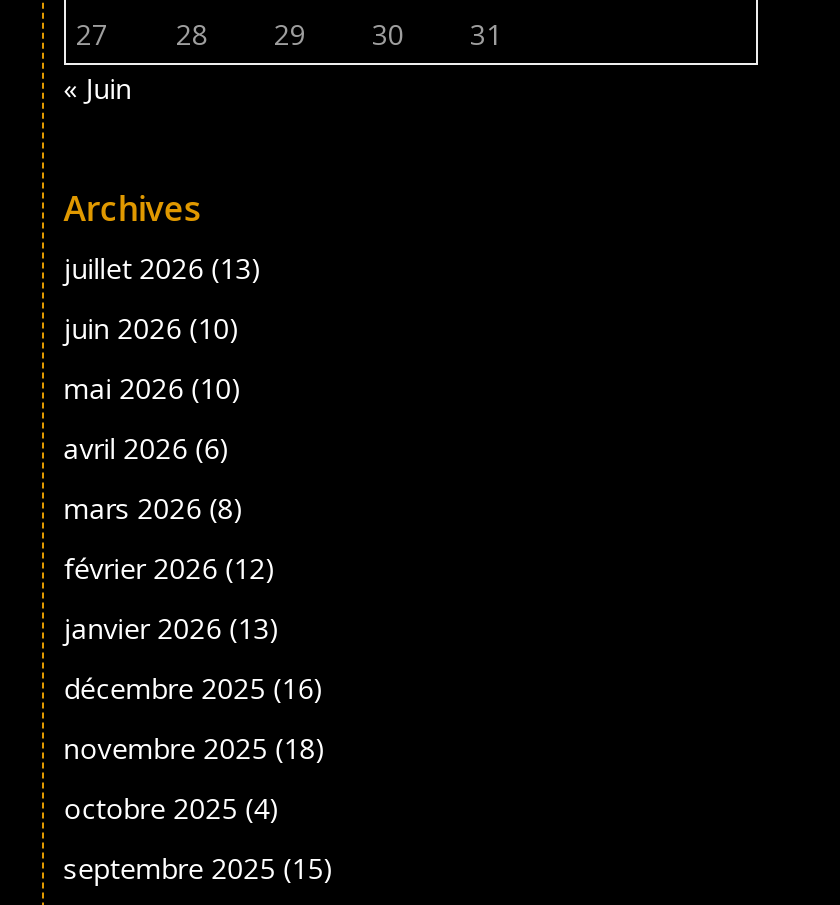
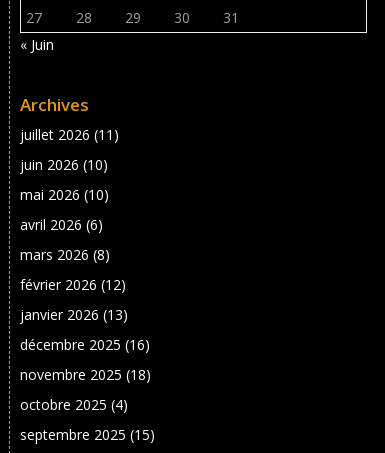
[64,250,262,288] juillet 2026 (13) -> [20,125,119,144] juillet 2026 (11)

